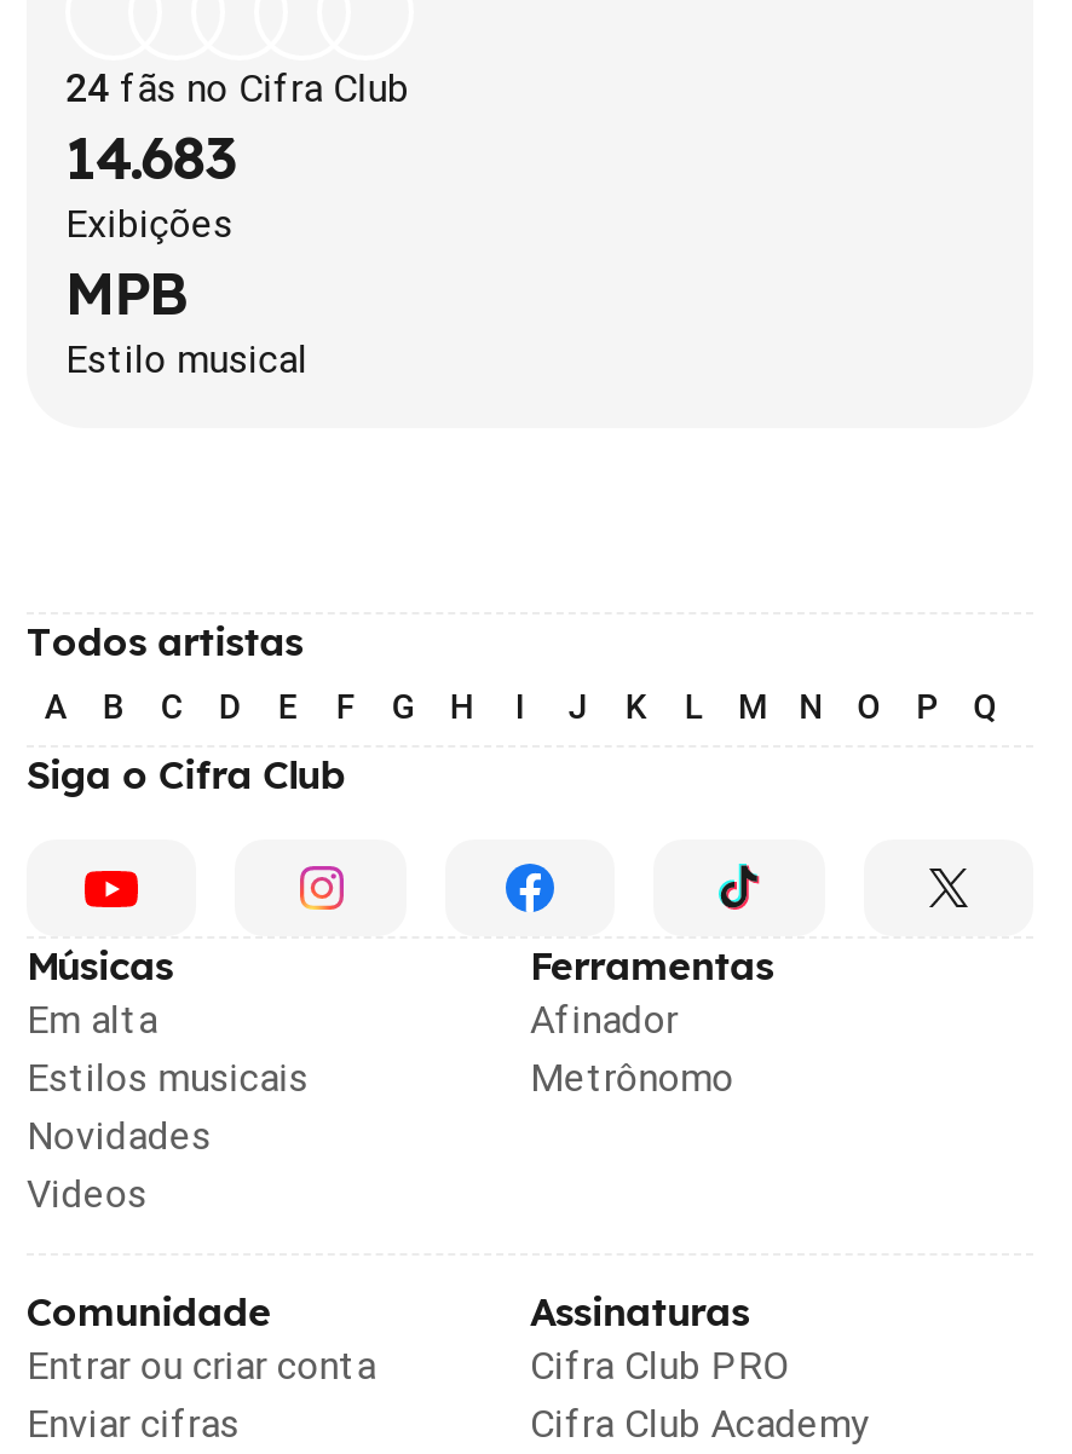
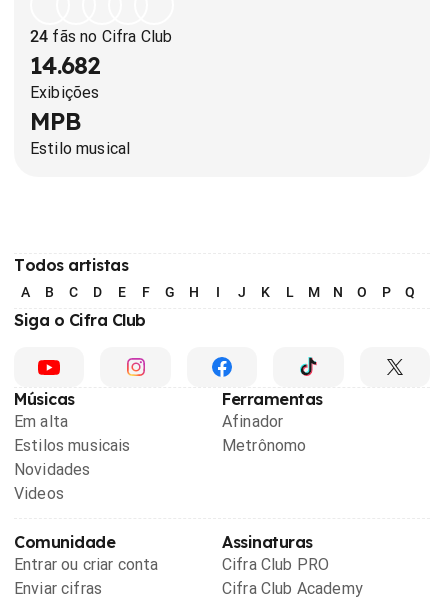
[65,121,236,194] 14.683 -> [30,50,101,80] 14.682

